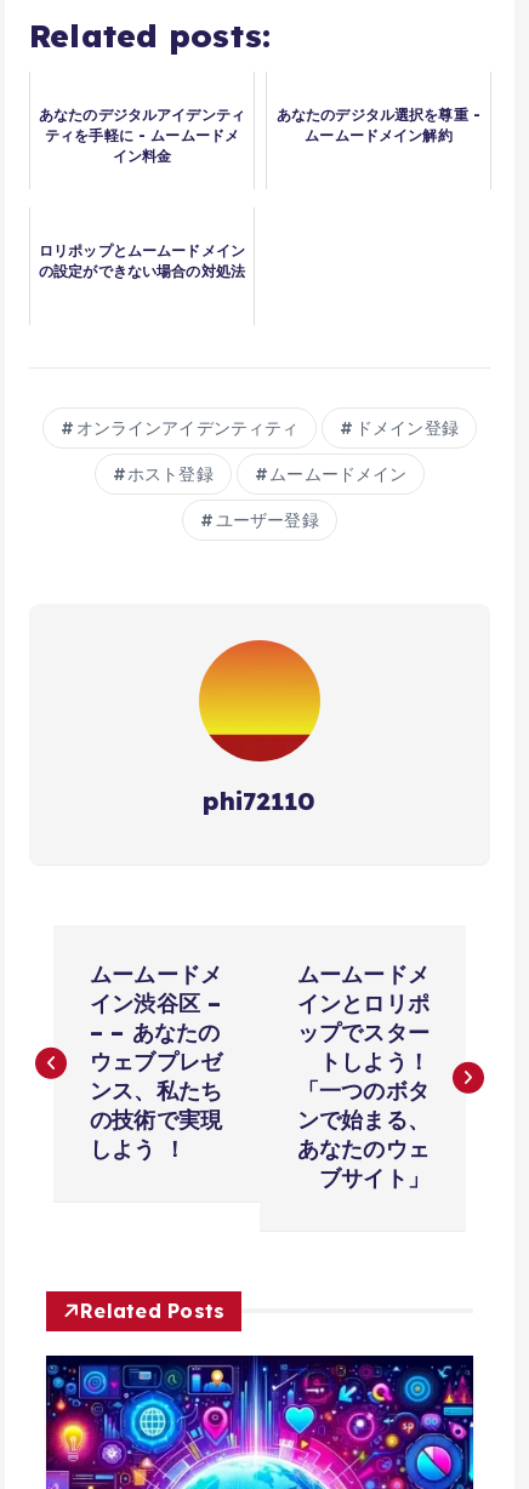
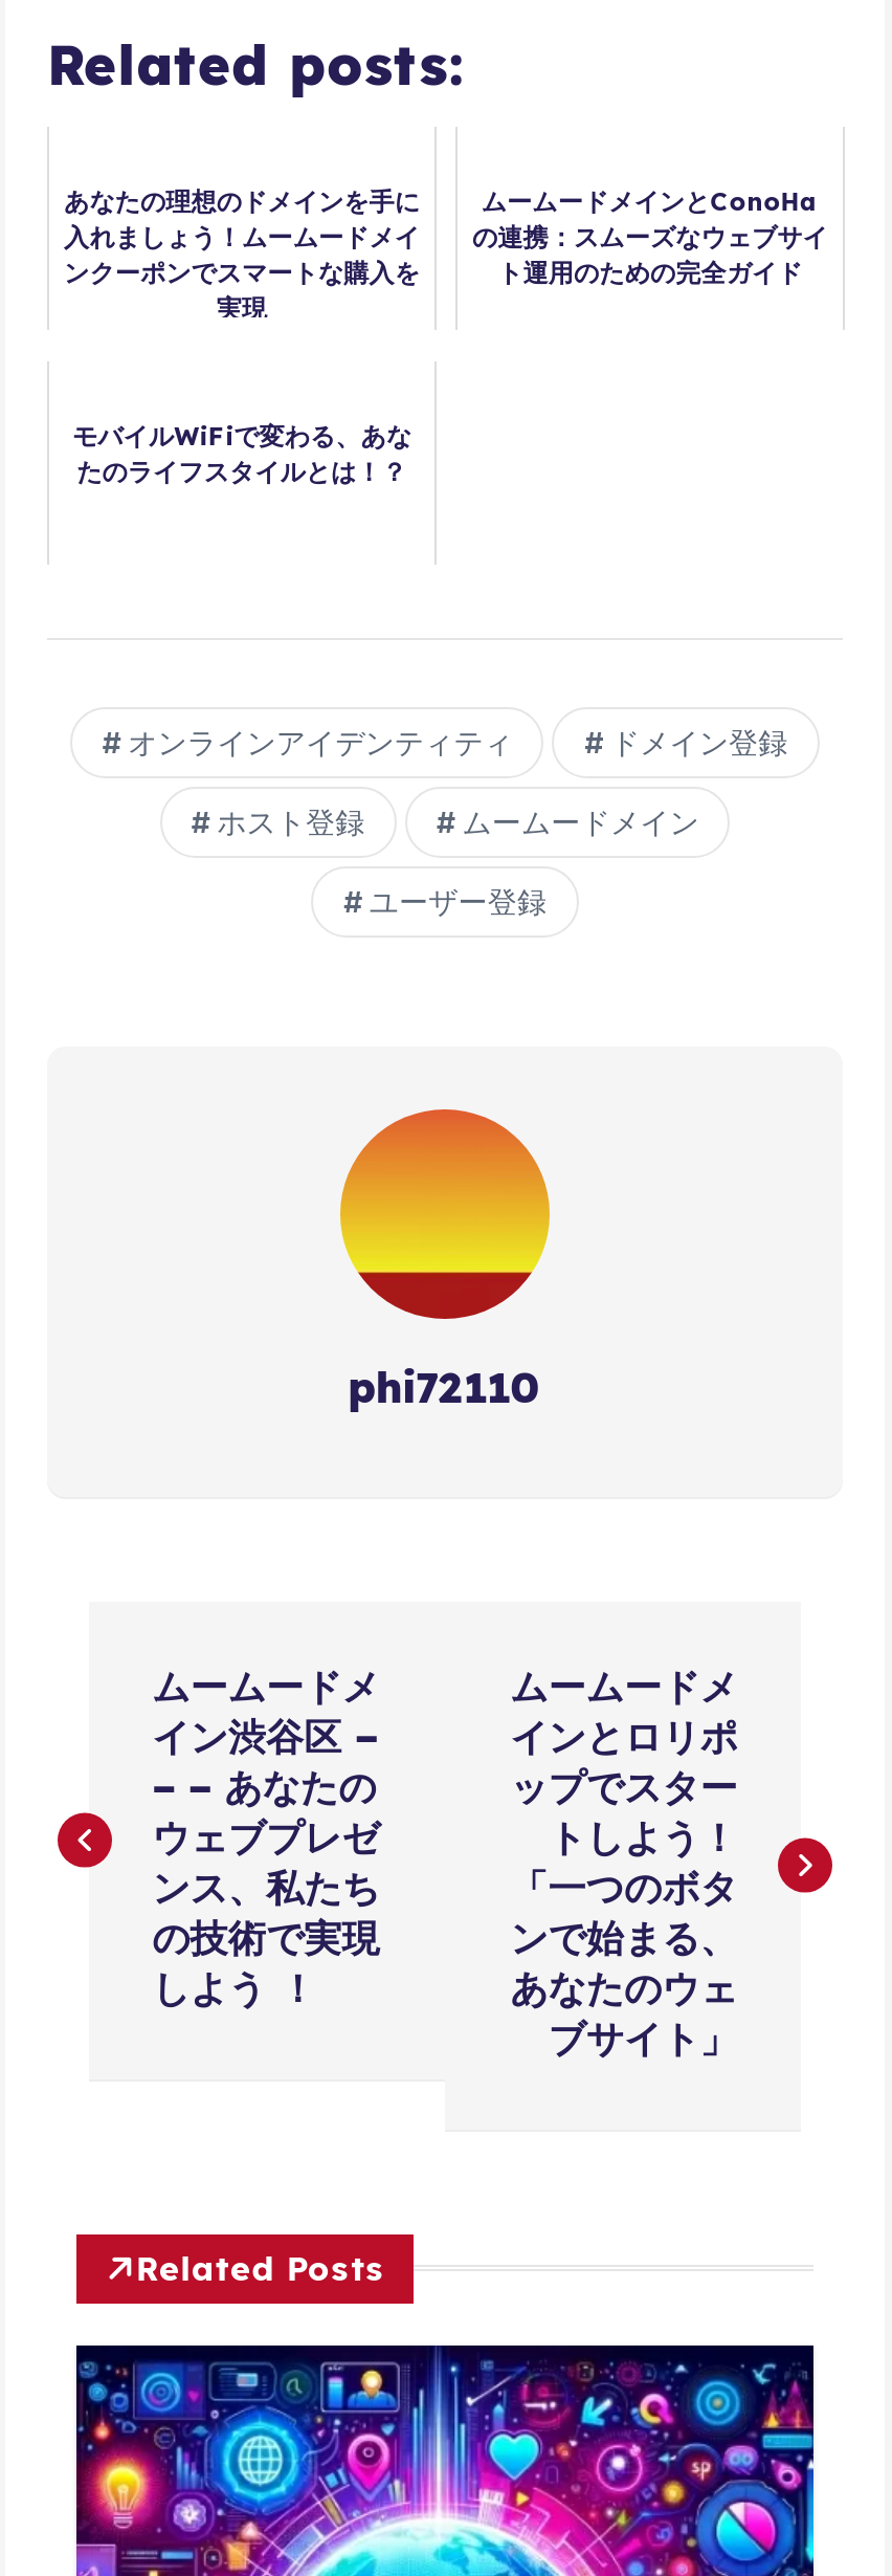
[39,105,245,165] あなたのデジタルアイデンティ | ティを手軽に - ムームードメ | イン料金 -> [64,185,420,324] あなたの理想のドメインを手に | 入れましょう！ムームードメイ | ンクーポンでスマートな購入を | 実現
[277,105,480,144] あなたのデジタル選択を尊重 - | ムームードメイン解約 -> [472,185,828,288] ムームードメインとConoHa | の連携：スムーズなウェブサイ | ト運用のための完全ガイド
[39,241,245,280] ロリポップとムームードメイン | の設定ができない場合の対処法 -> [72,420,412,487] モバイルWiFiで変わる、あな | たのライフスタイルとは！？

